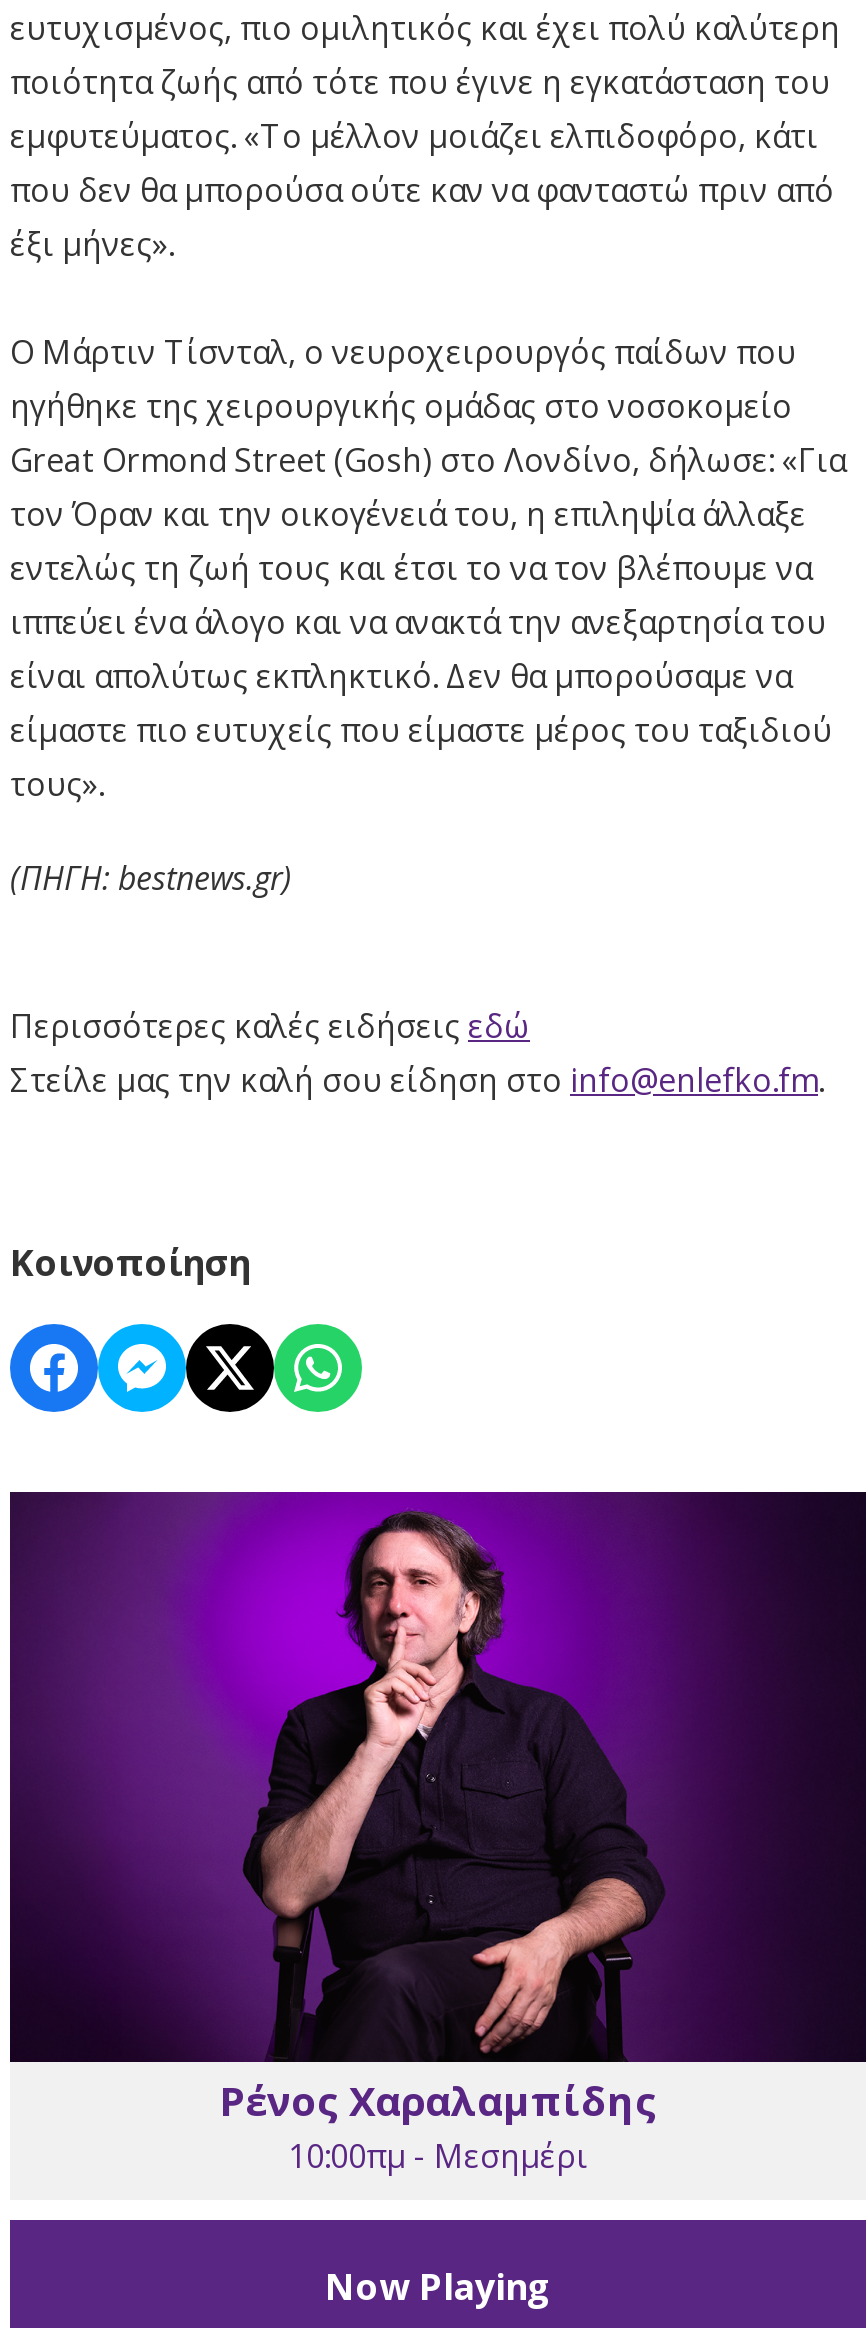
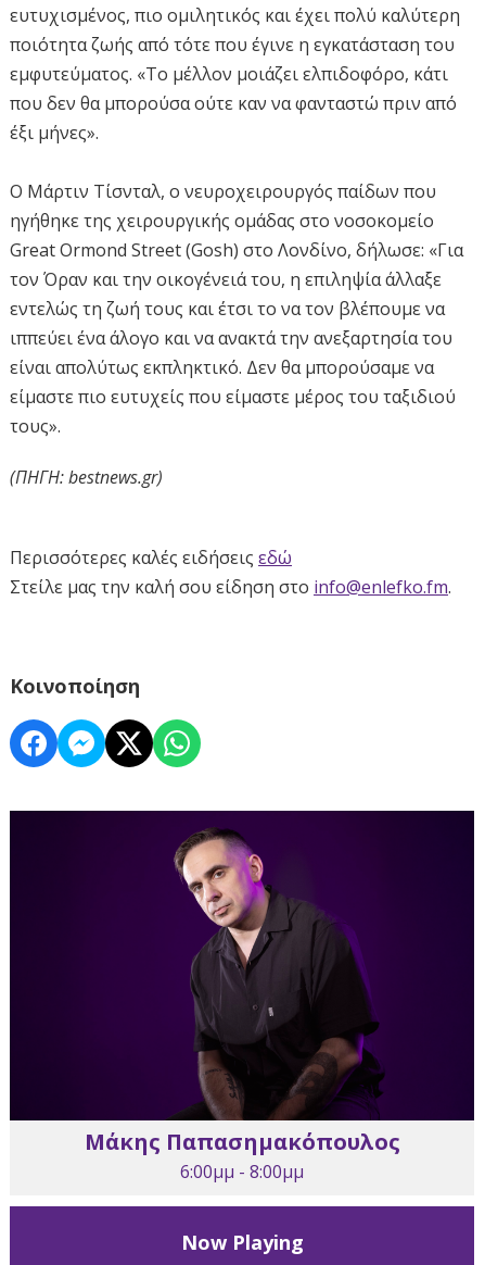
[12,1490,704,2179] [image] | Ρένος Χαραλαμπίδης | 10:00πμ - Μεσημέρι -> [12,810,400,1184] [image] | Μάκης Παπασημακόπουλος | 6:00μμ - 8:00μμ

